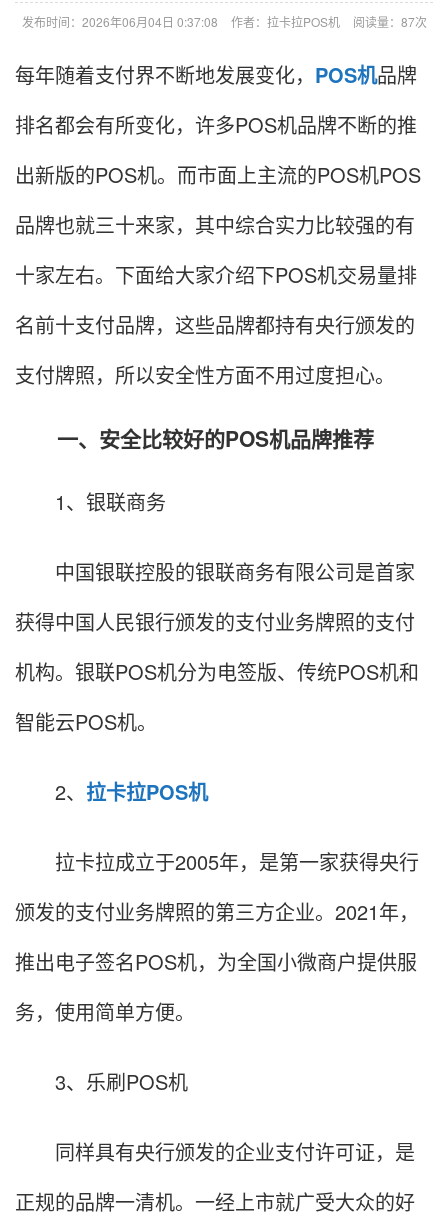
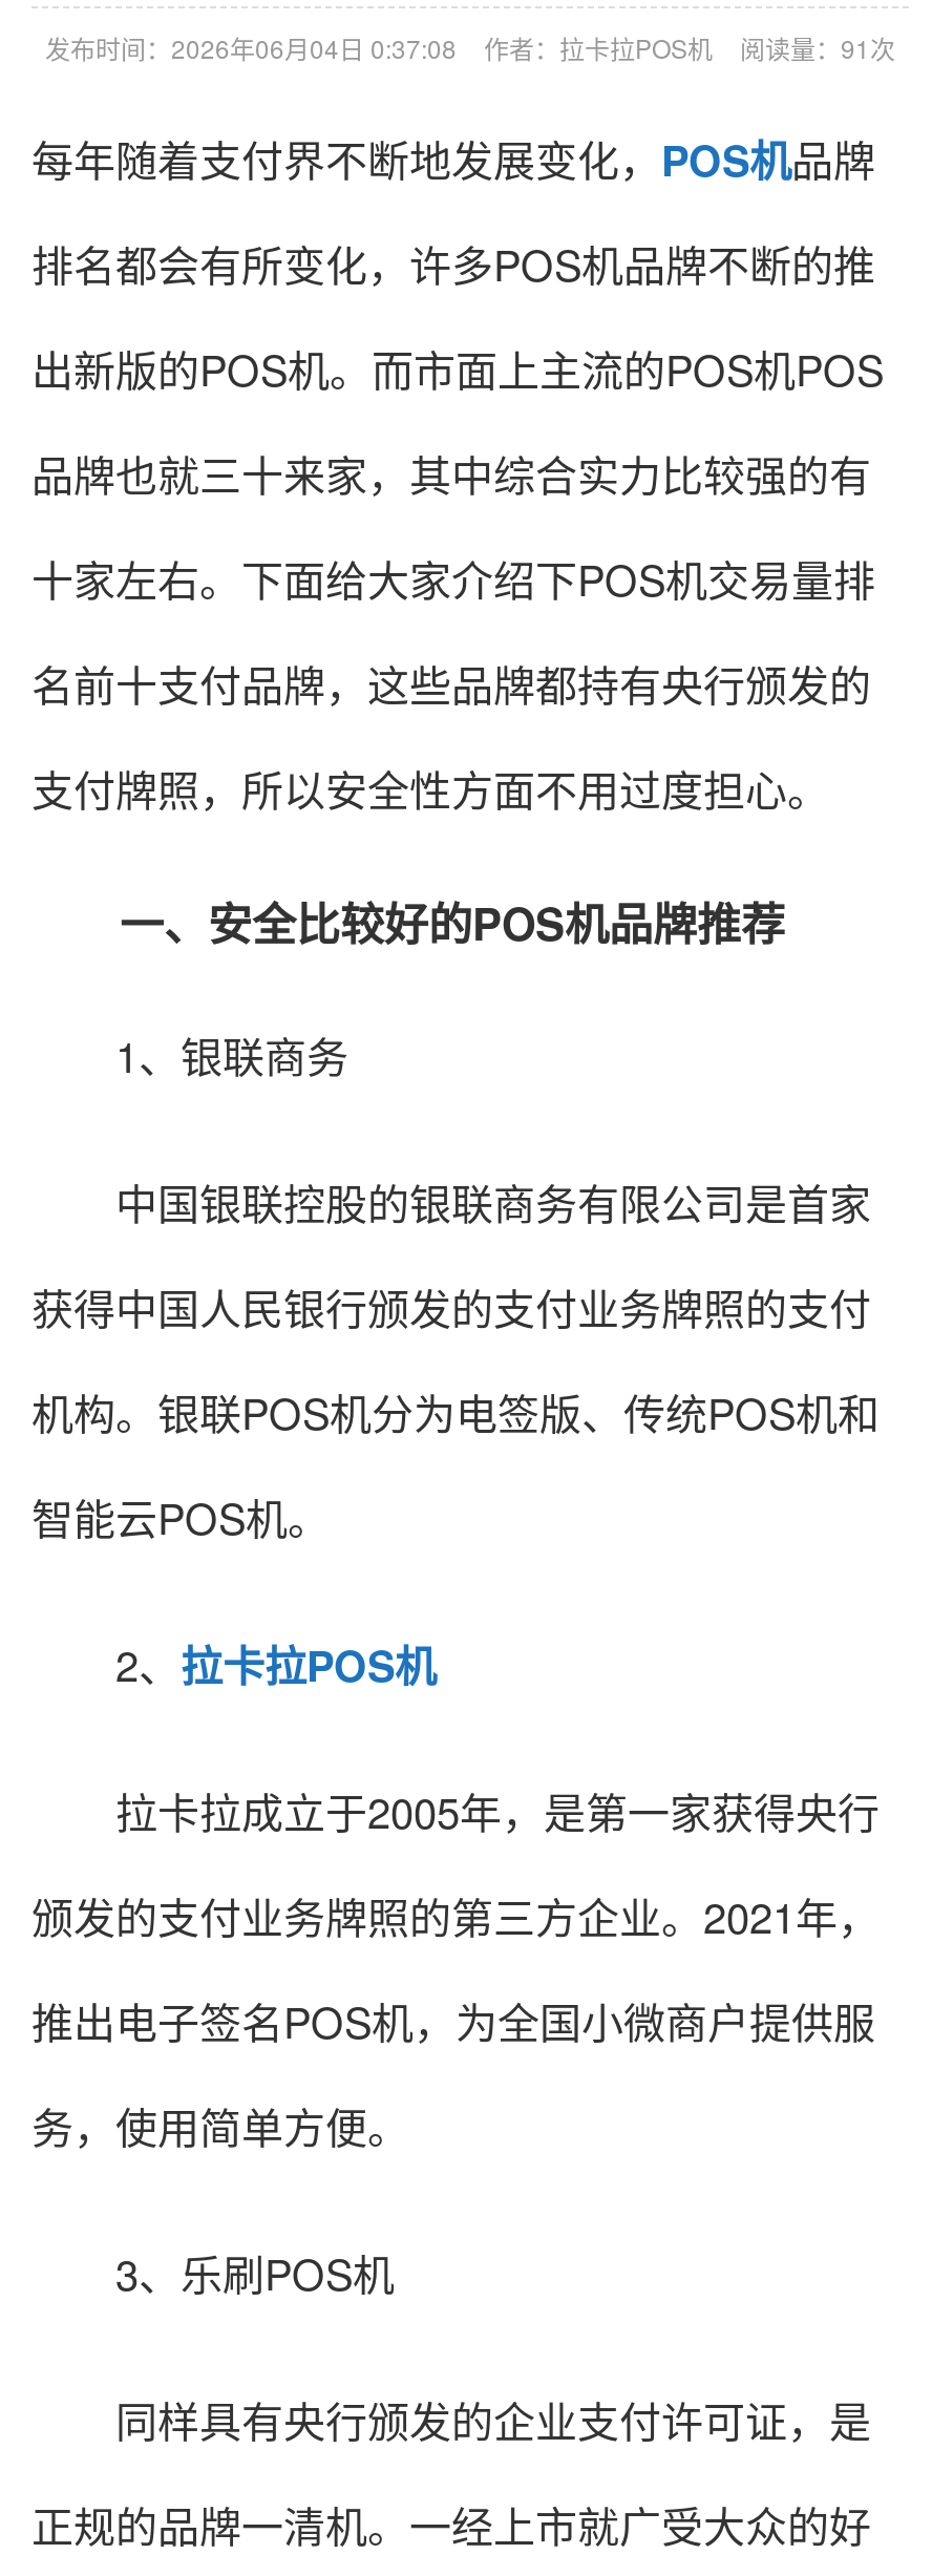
[21,13,426,30] 发布时间：2026年06月04日 0:37:08 作者：拉卡拉POS机 阅读量：87次 -> [45,29,895,65] 发布时间：2026年06月04日 0:37:08 作者：拉卡拉POS机 阅读量：91次

